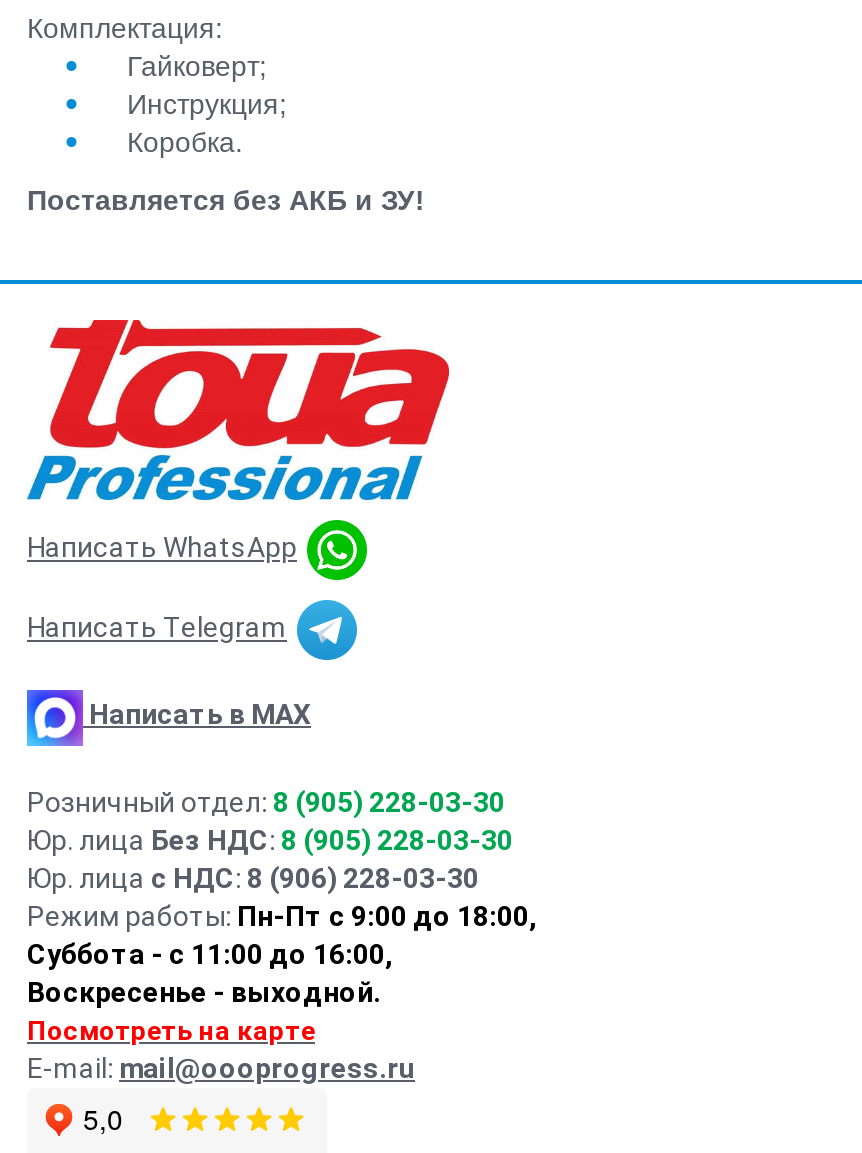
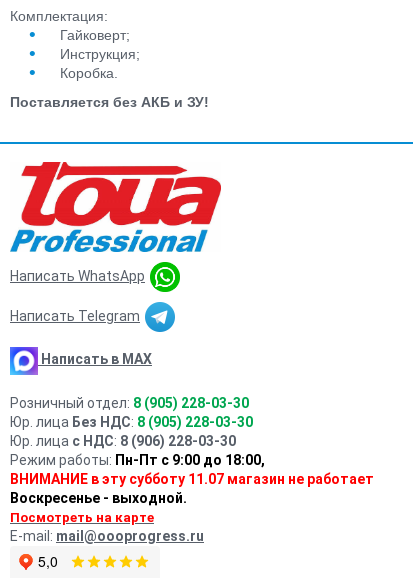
[27,937,393,969] Суббота - с 11:00 до 16:00, -> [10,470,374,486] ВНИМАНИЕ в эту субботу 11.07 магазин не работает

